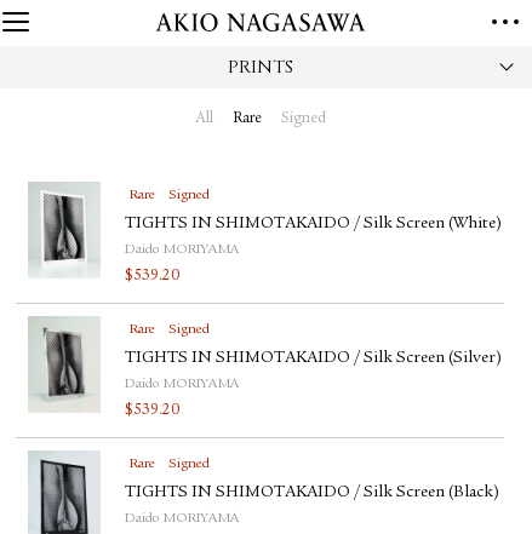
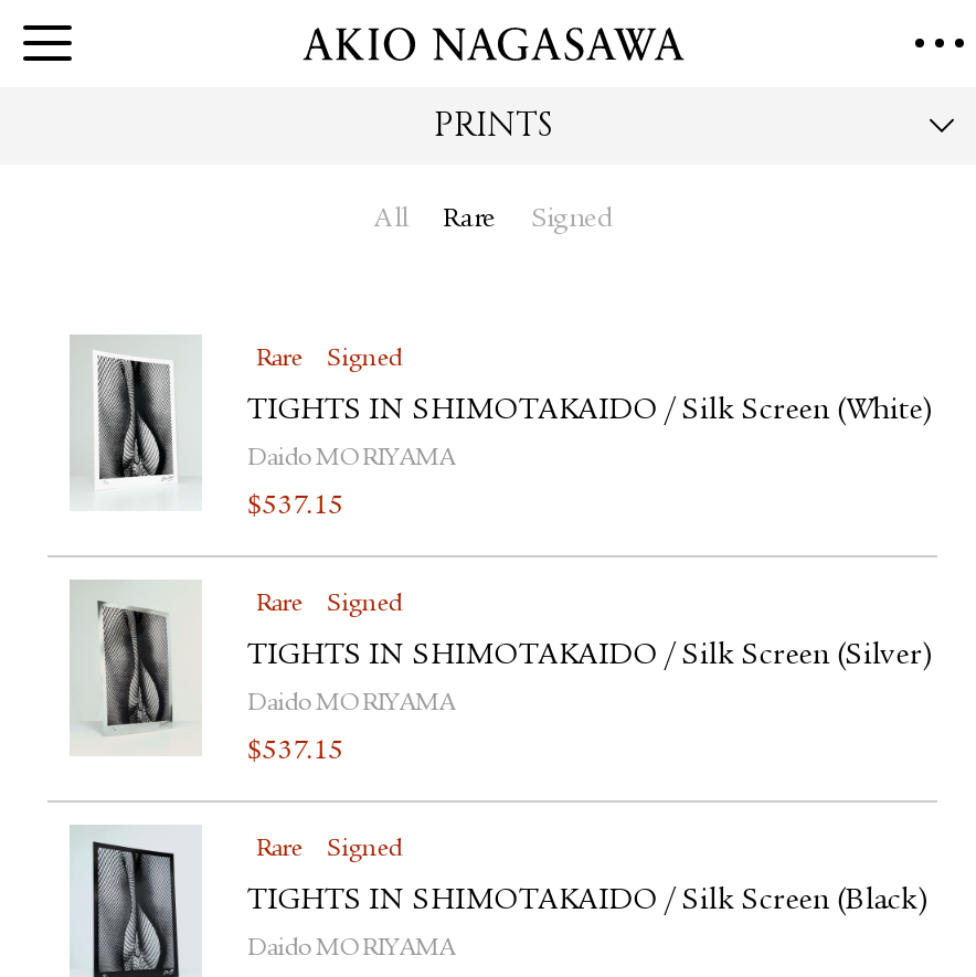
[125,269,180,285] $539.20 -> [247,493,344,522] $537.15
[125,403,180,419] $539.20 -> [247,739,344,767] $537.15

